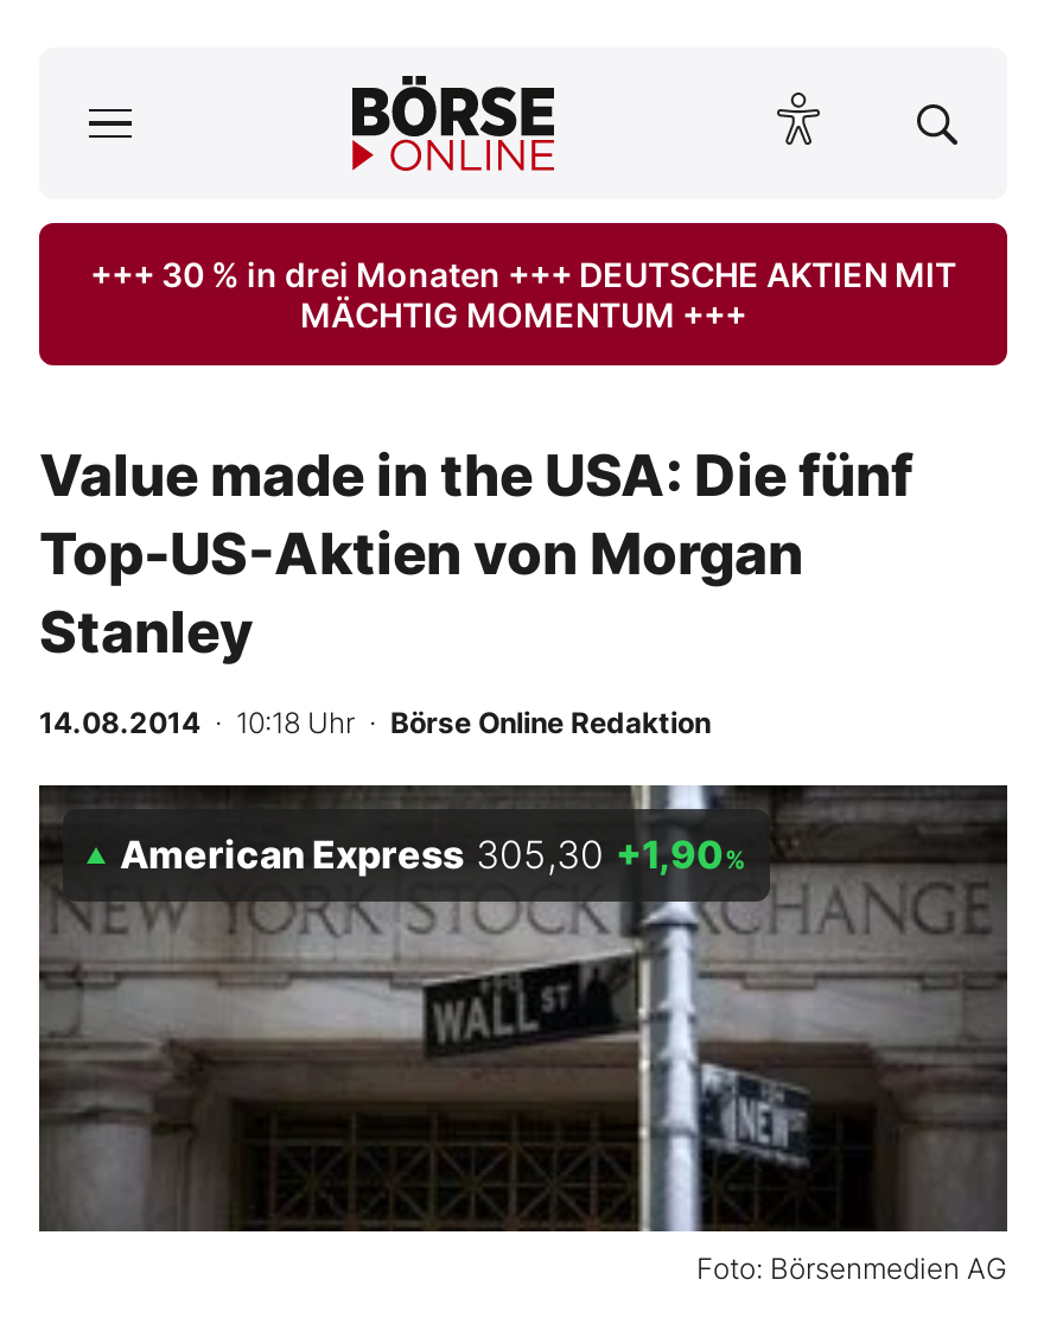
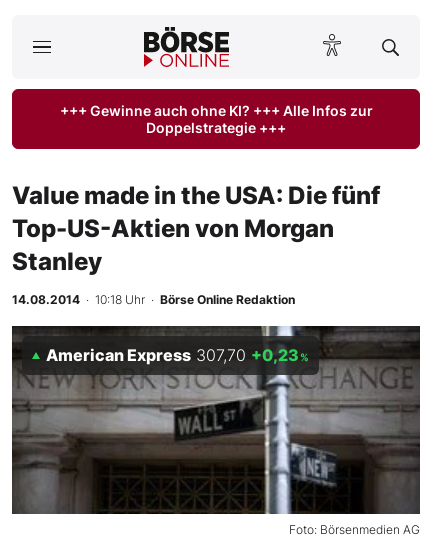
[90,254,956,335] +++ 30 % in drei Monaten +++ DEUTSCHE AKTIEN MIT | MÄCHTIG MOMENTUM +++ -> [59,102,372,136] +++ Gewinne auch ohne KI? +++ Alle Infos zur | Doppelstrategie +++
[120,830,746,878] American Express 305,30 +1,90% -> [46,345,309,365] American Express 307,70 +0,23%

